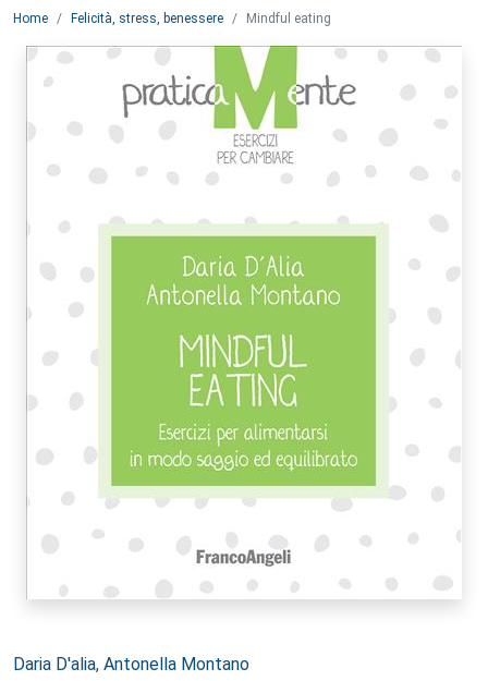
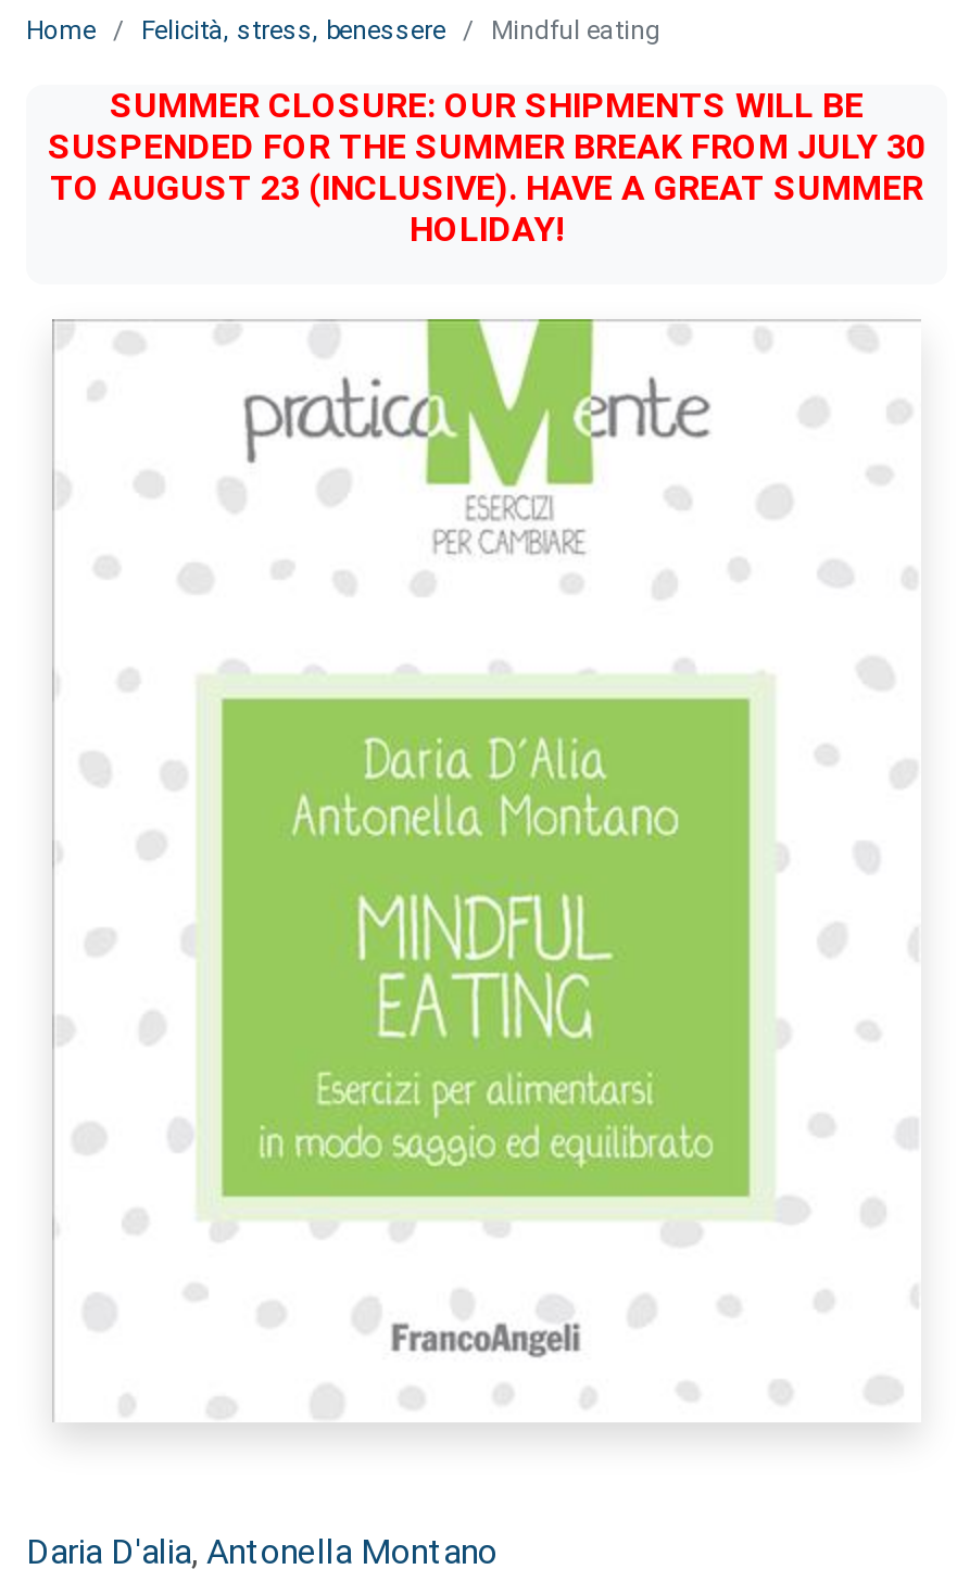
none -> [48,85,925,250] SUMMER CLOSURE: OUR SHIPMENTS WILL BE | SUSPENDED FOR THE SUMMER BREAK FROM JULY 30 | TO AUGUST 23 (INCLUSIVE). HAVE A GREAT SUMMER | HOLIDAY!

